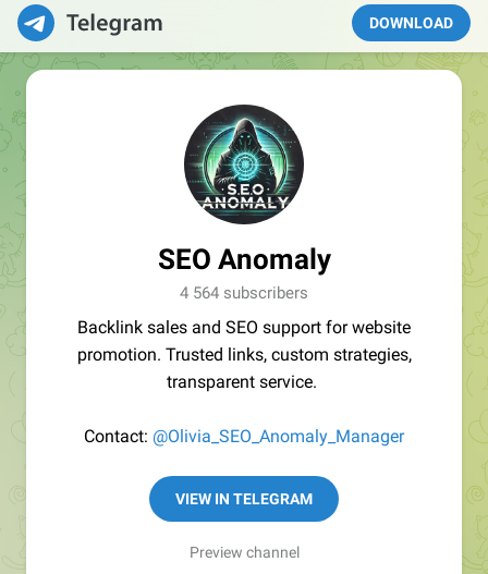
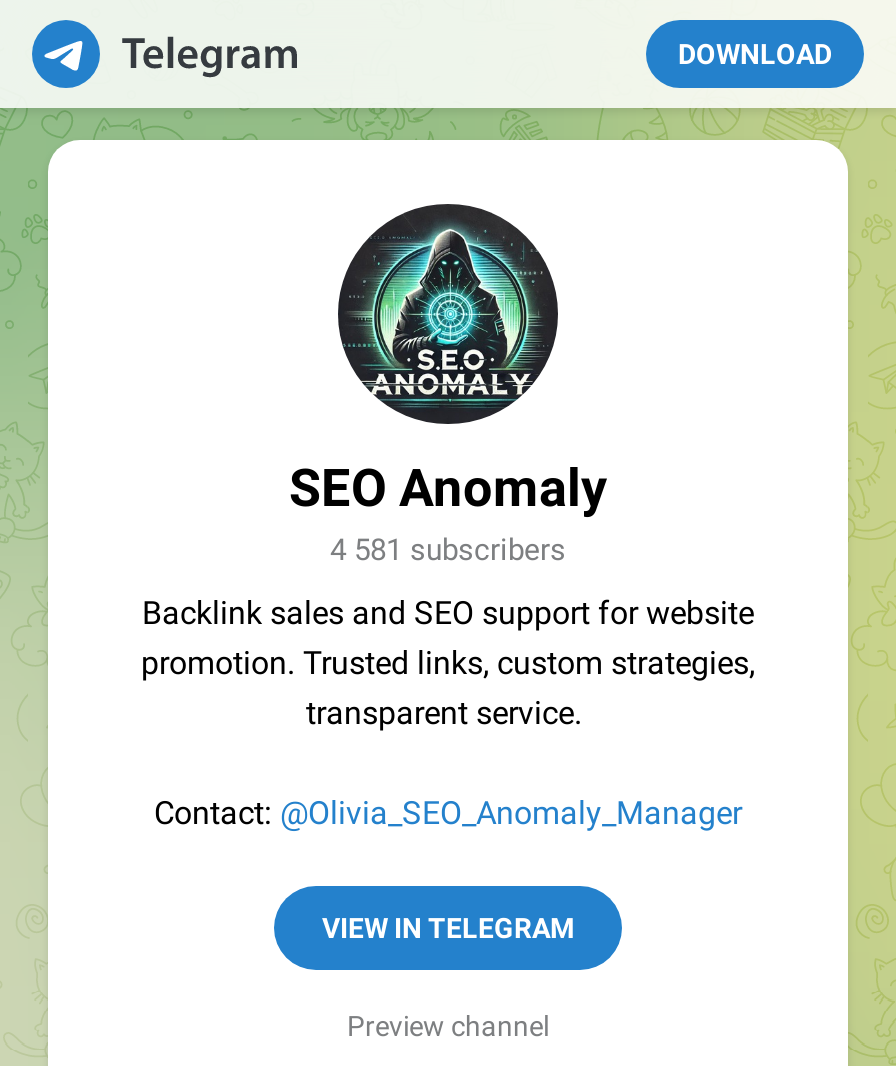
[180,283,308,303] 4 564 subscribers -> [330,532,566,568] 4 581 subscribers

